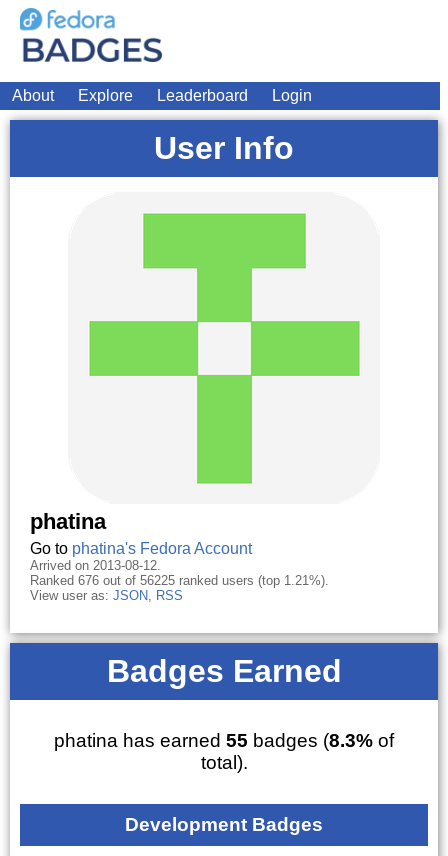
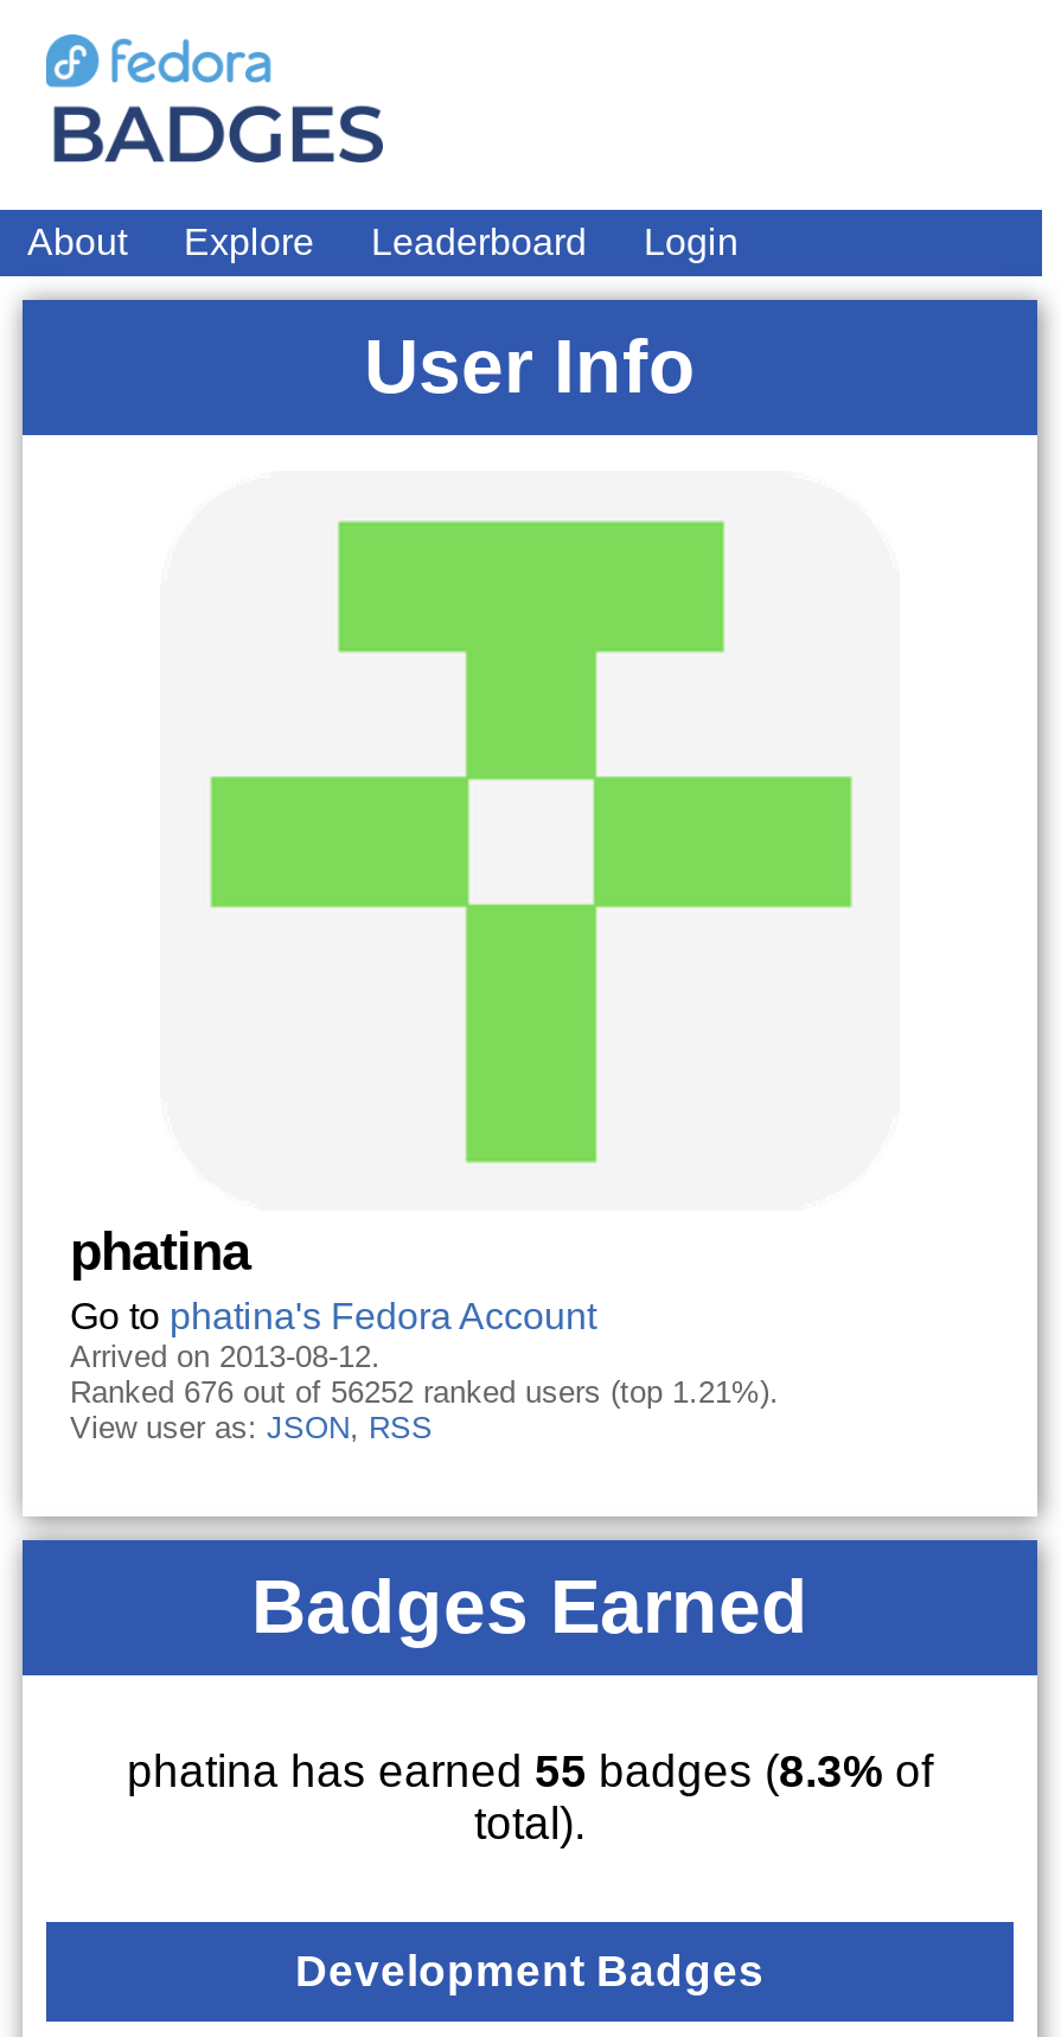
[30,573,329,588] Ranked 676 out of 56225 ranked users (top 1.21%). -> [70,1374,779,1410] Ranked 676 out of 56252 ranked users (top 1.21%).

